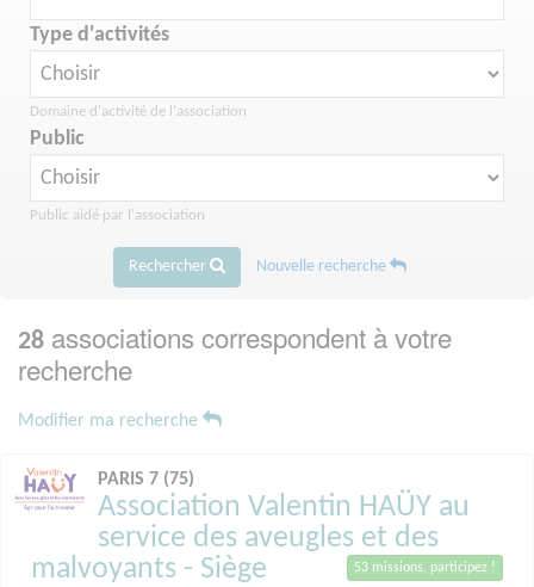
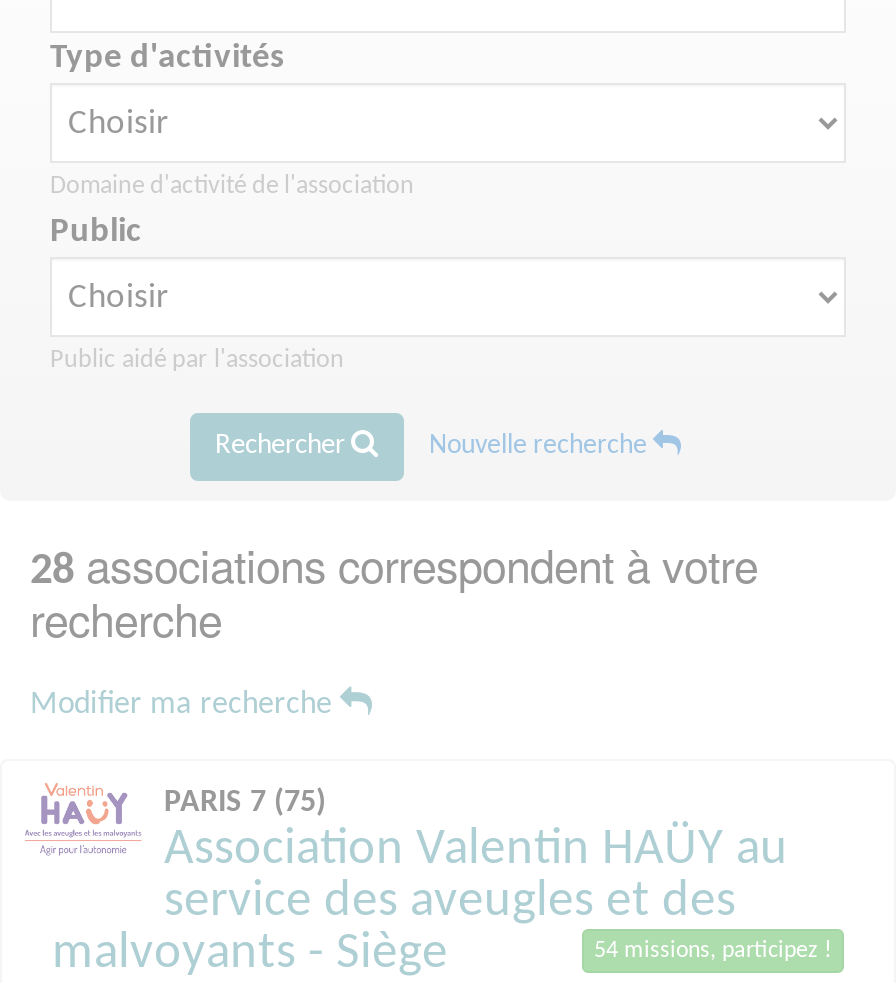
[354,561,496,575] 53 missions, participez ! -> [594,939,832,963] 54 missions, participez !

